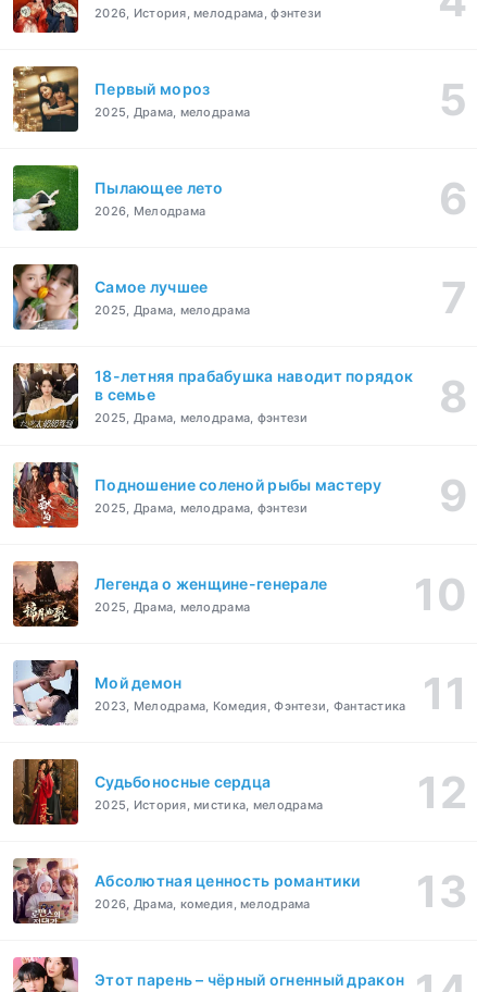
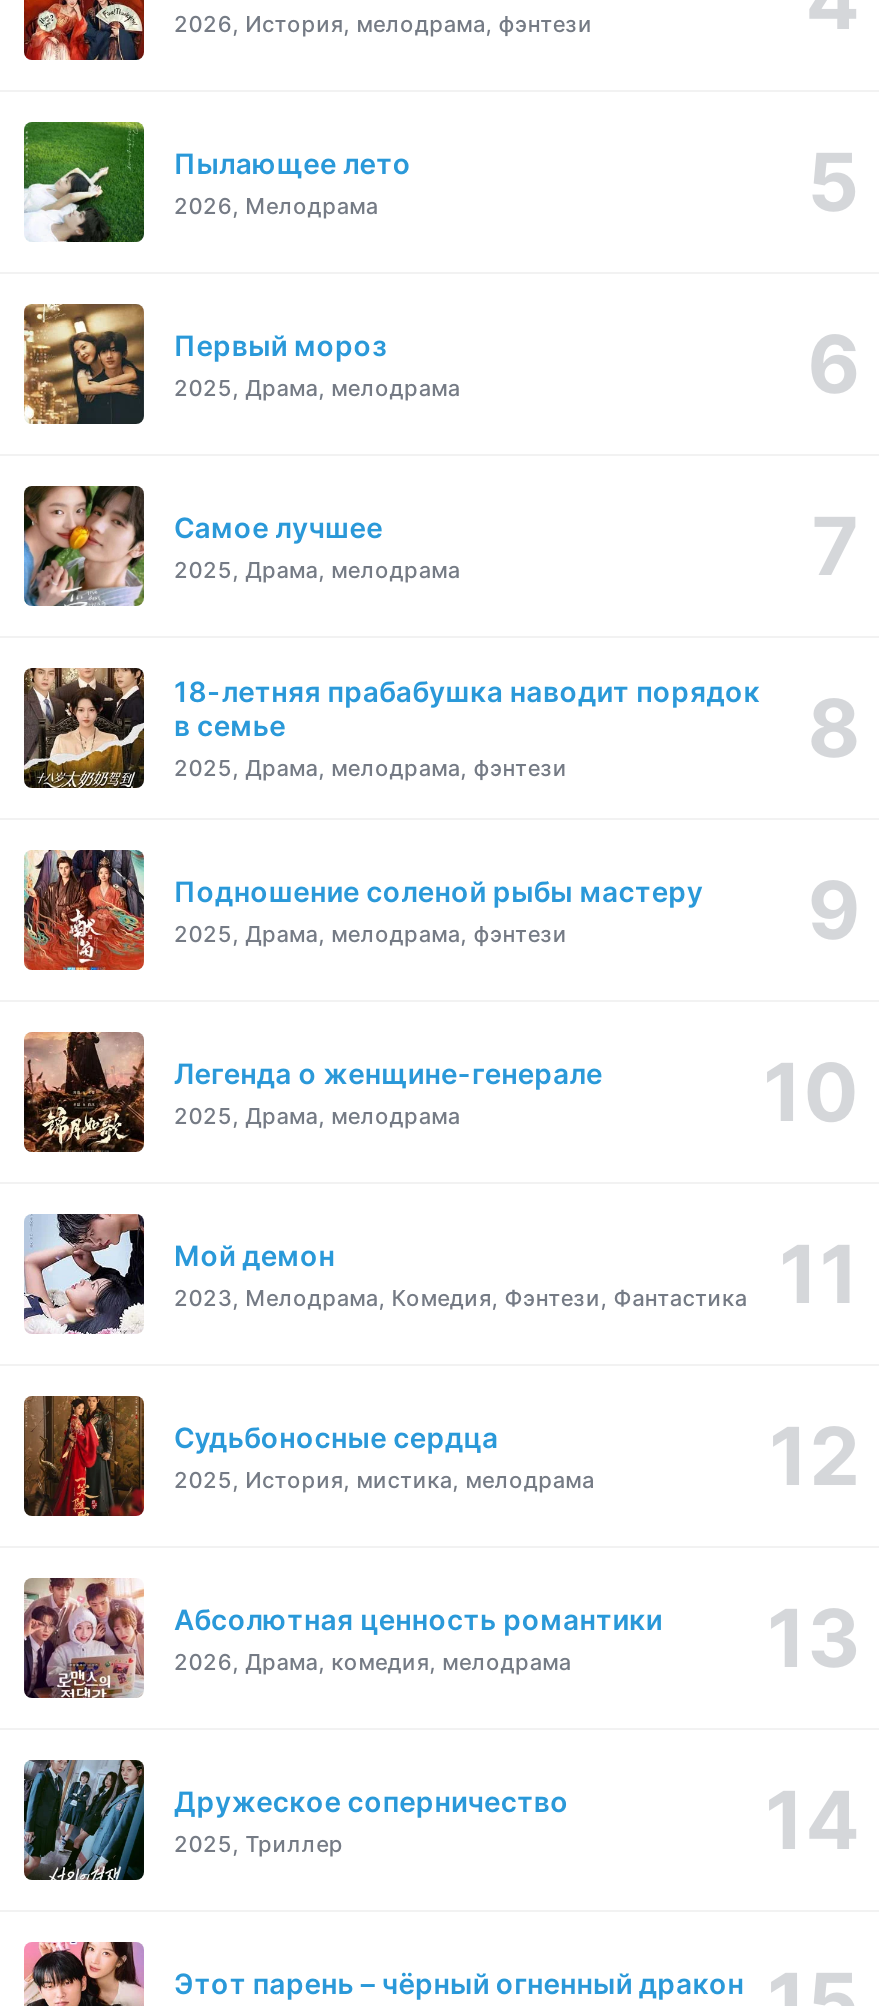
moved [12,164,223,231] -> [22,120,411,242]: [image] | Пылающее лето | 2026, Мелодрама
none -> [22,1758,569,1880] [image] | Дружеское соперничество | 2025, Триллер

